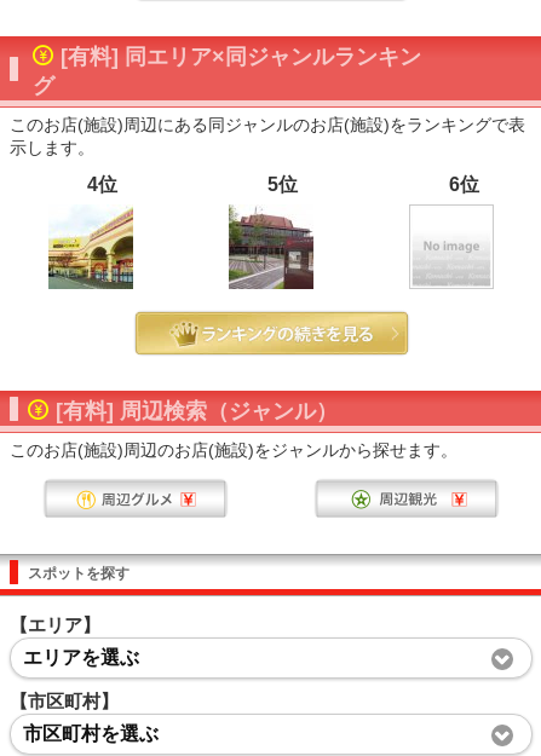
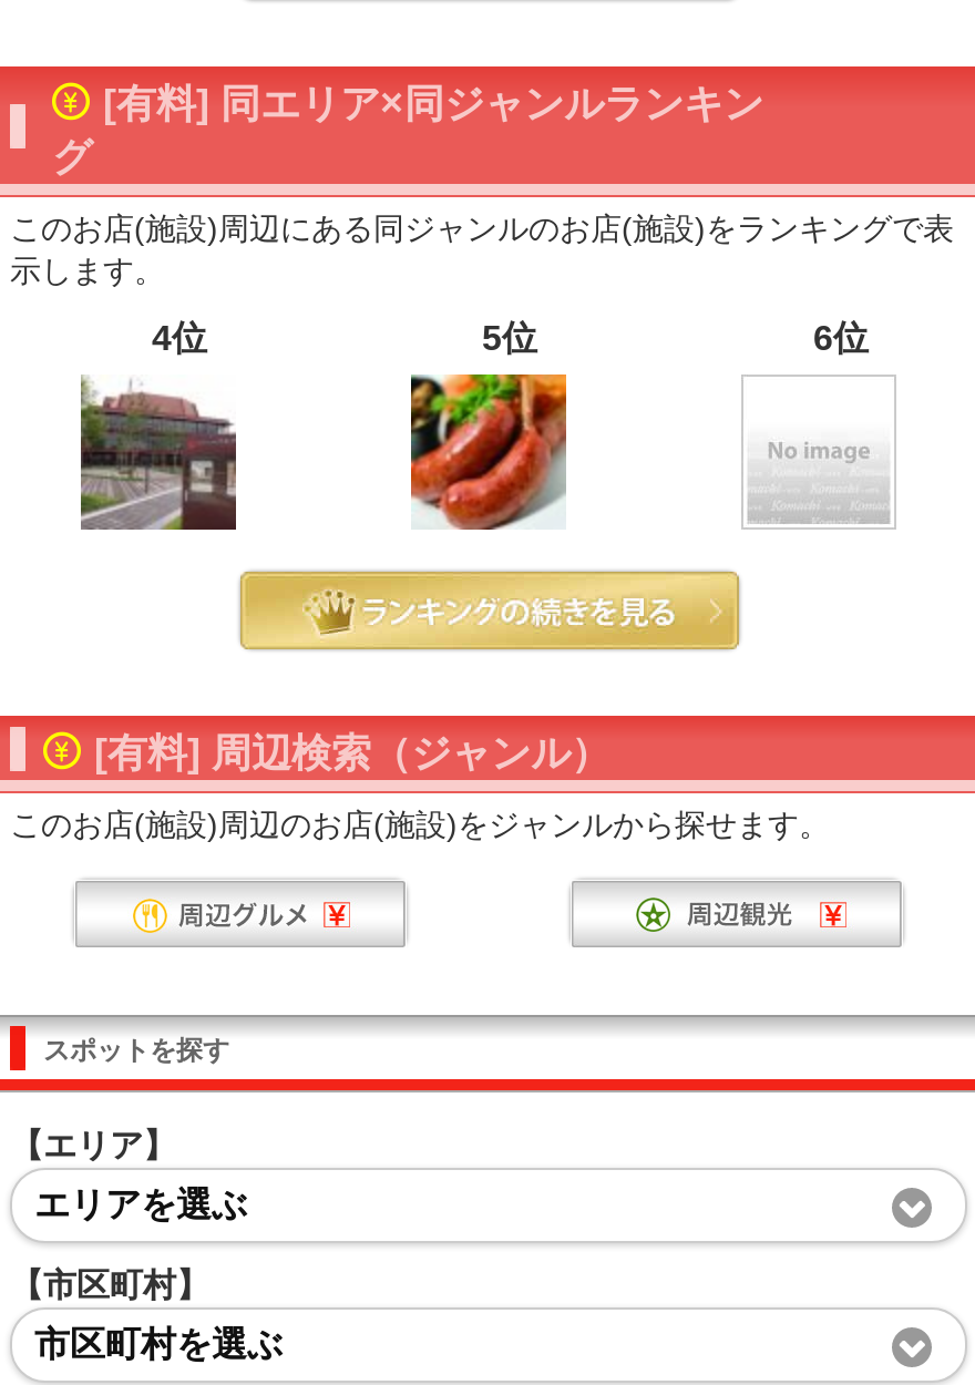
[47,206,134,289] [image] -> [79,375,236,530] [image]
[228,204,315,290] [image] -> [409,372,568,530] [image]

